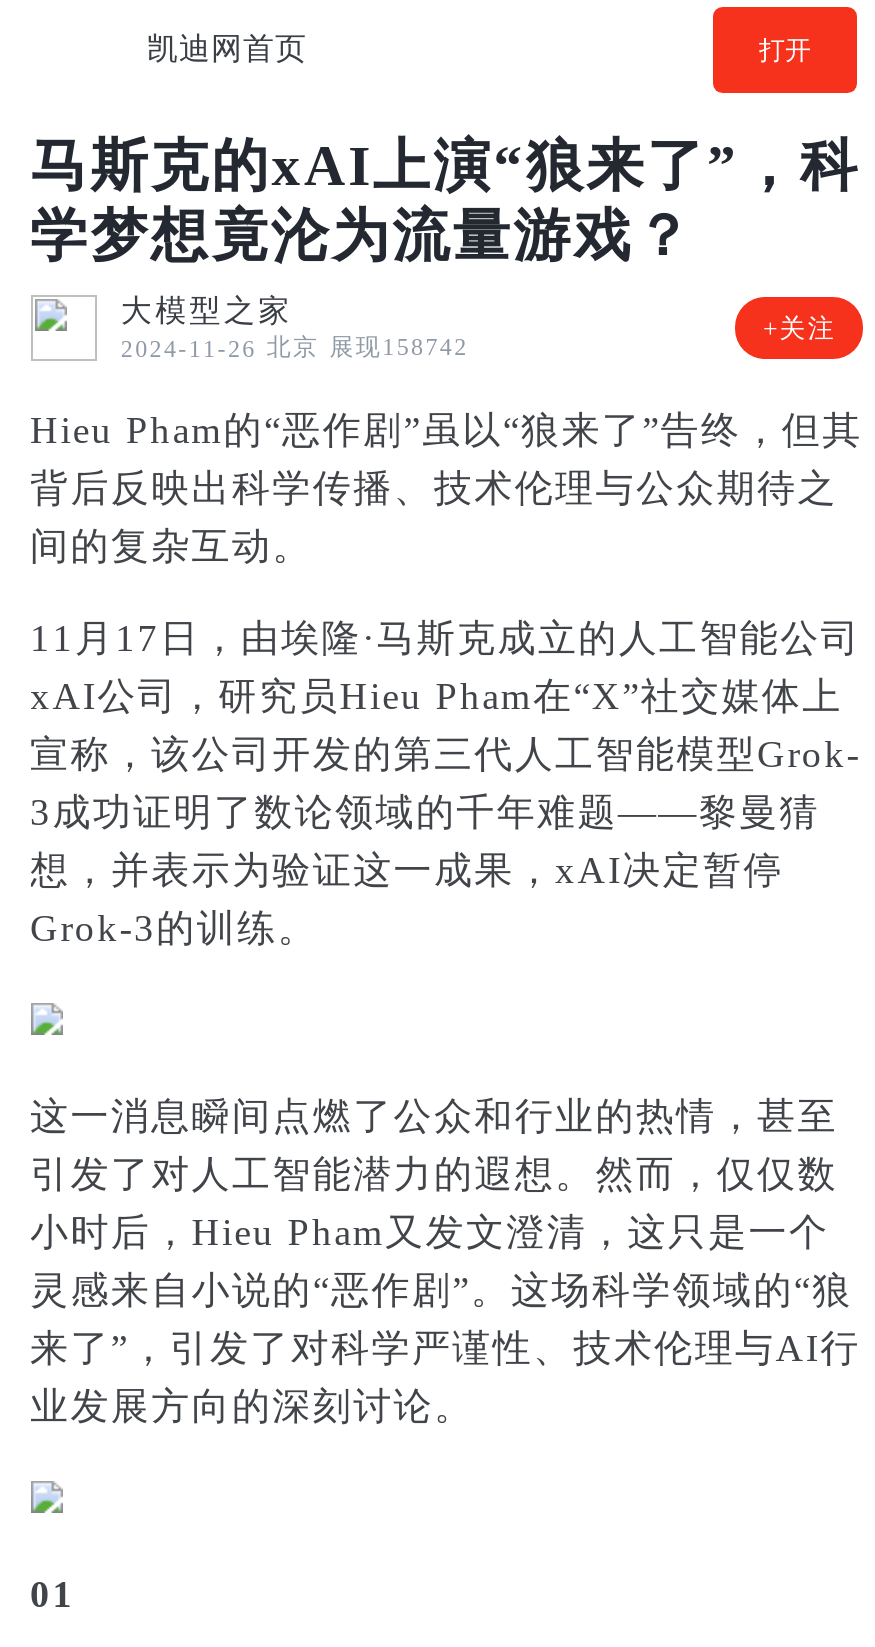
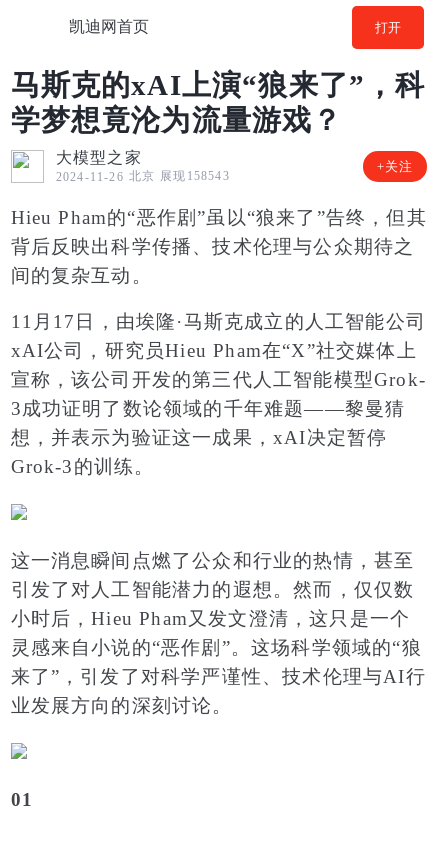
[121,333,469,362] 2024-11-26 北京 展现158742 -> [56,169,230,184] 2024-11-26 北京 展现158543

